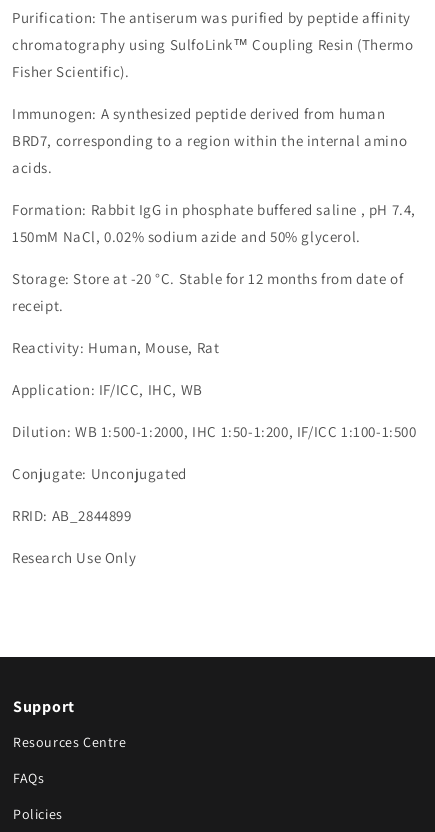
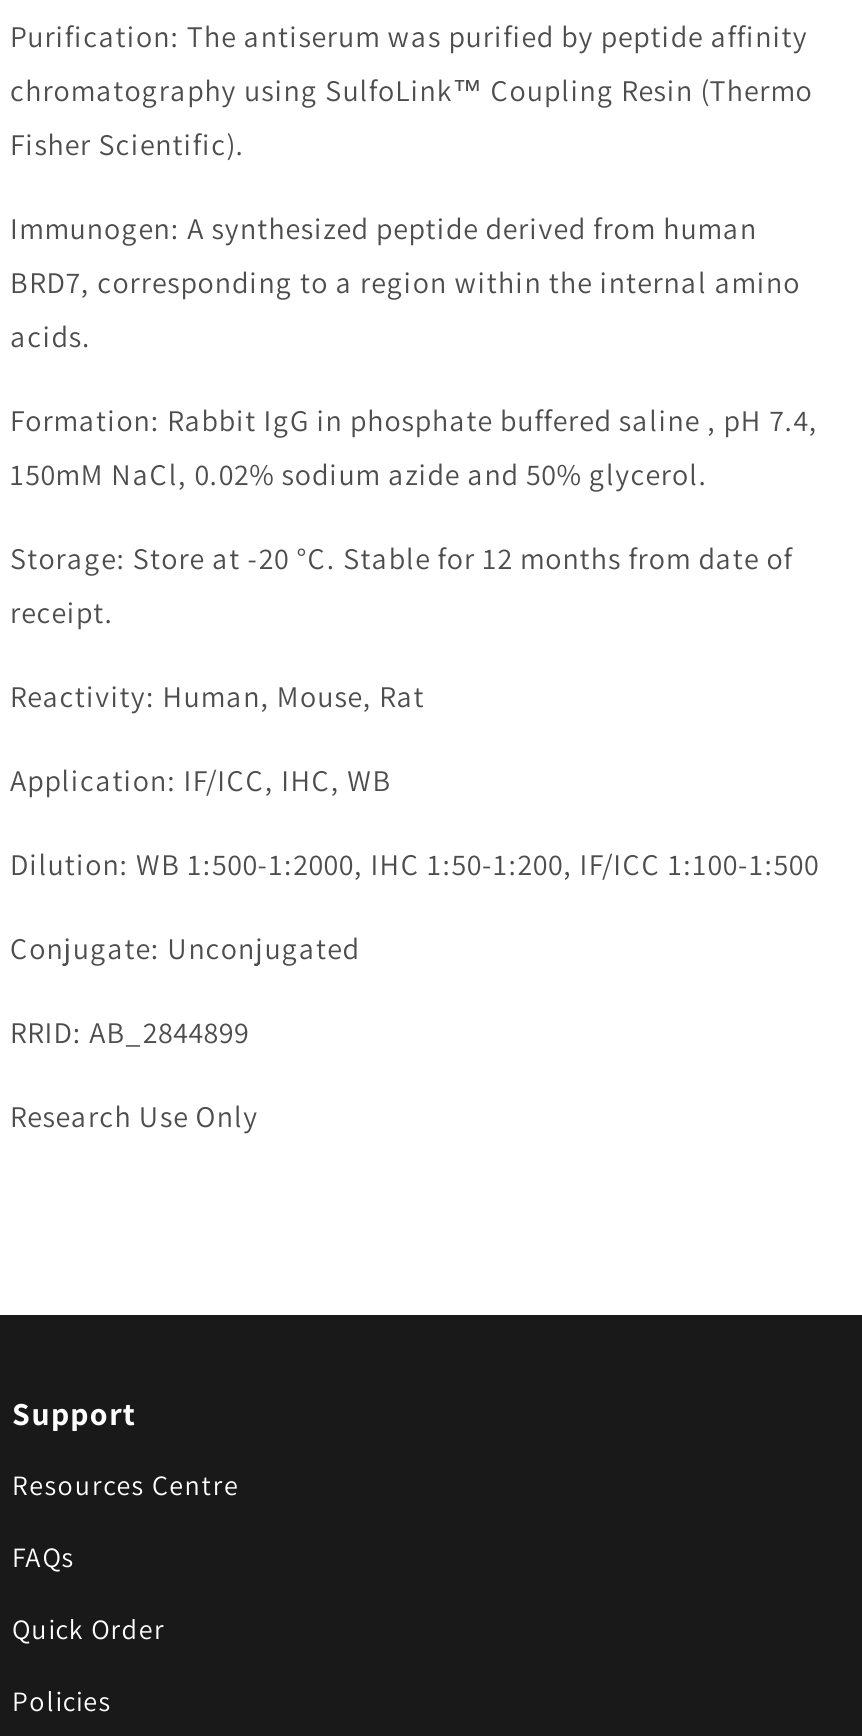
none -> [12,1611,165,1647] Quick Order

